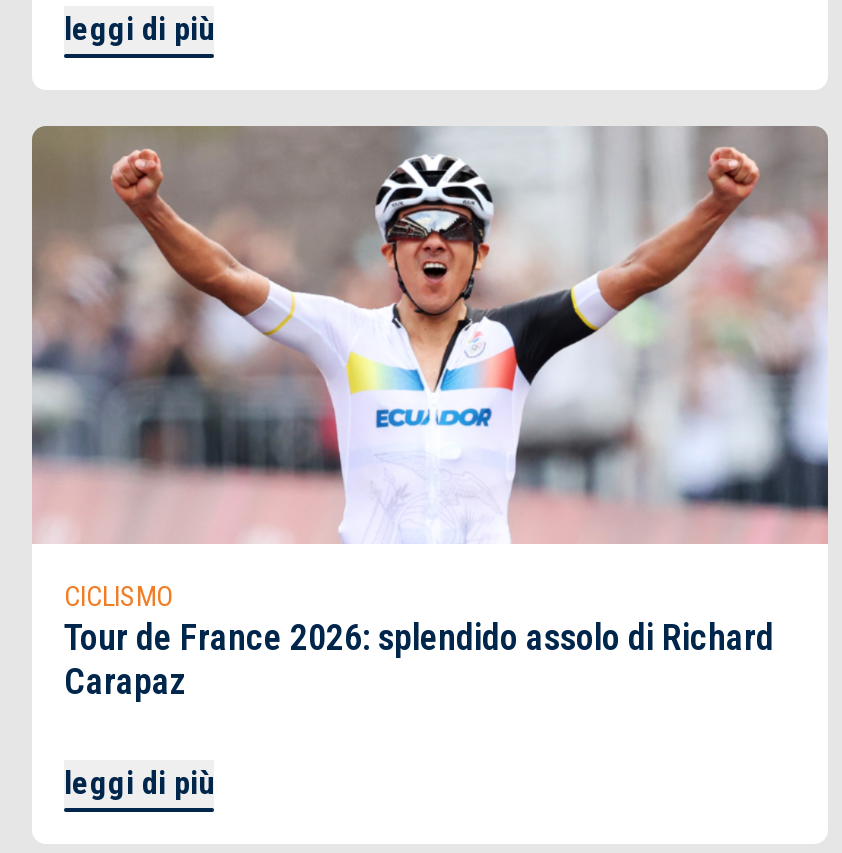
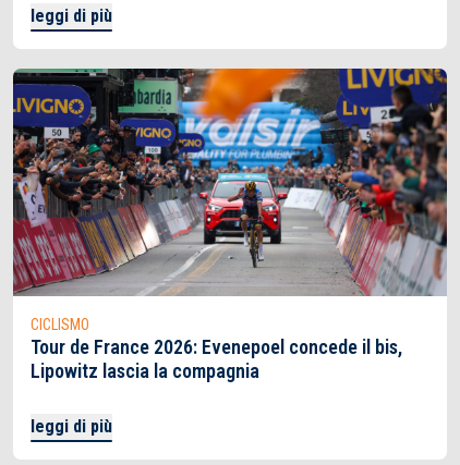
[30,124,830,702] [image] | Tour de France 2026: splendido assolo di Richard | Carapaz -> [12,68,448,382] [image] | Tour de France 2026: Evenepoel concede il bis, | Lipowitz lascia la compagnia

